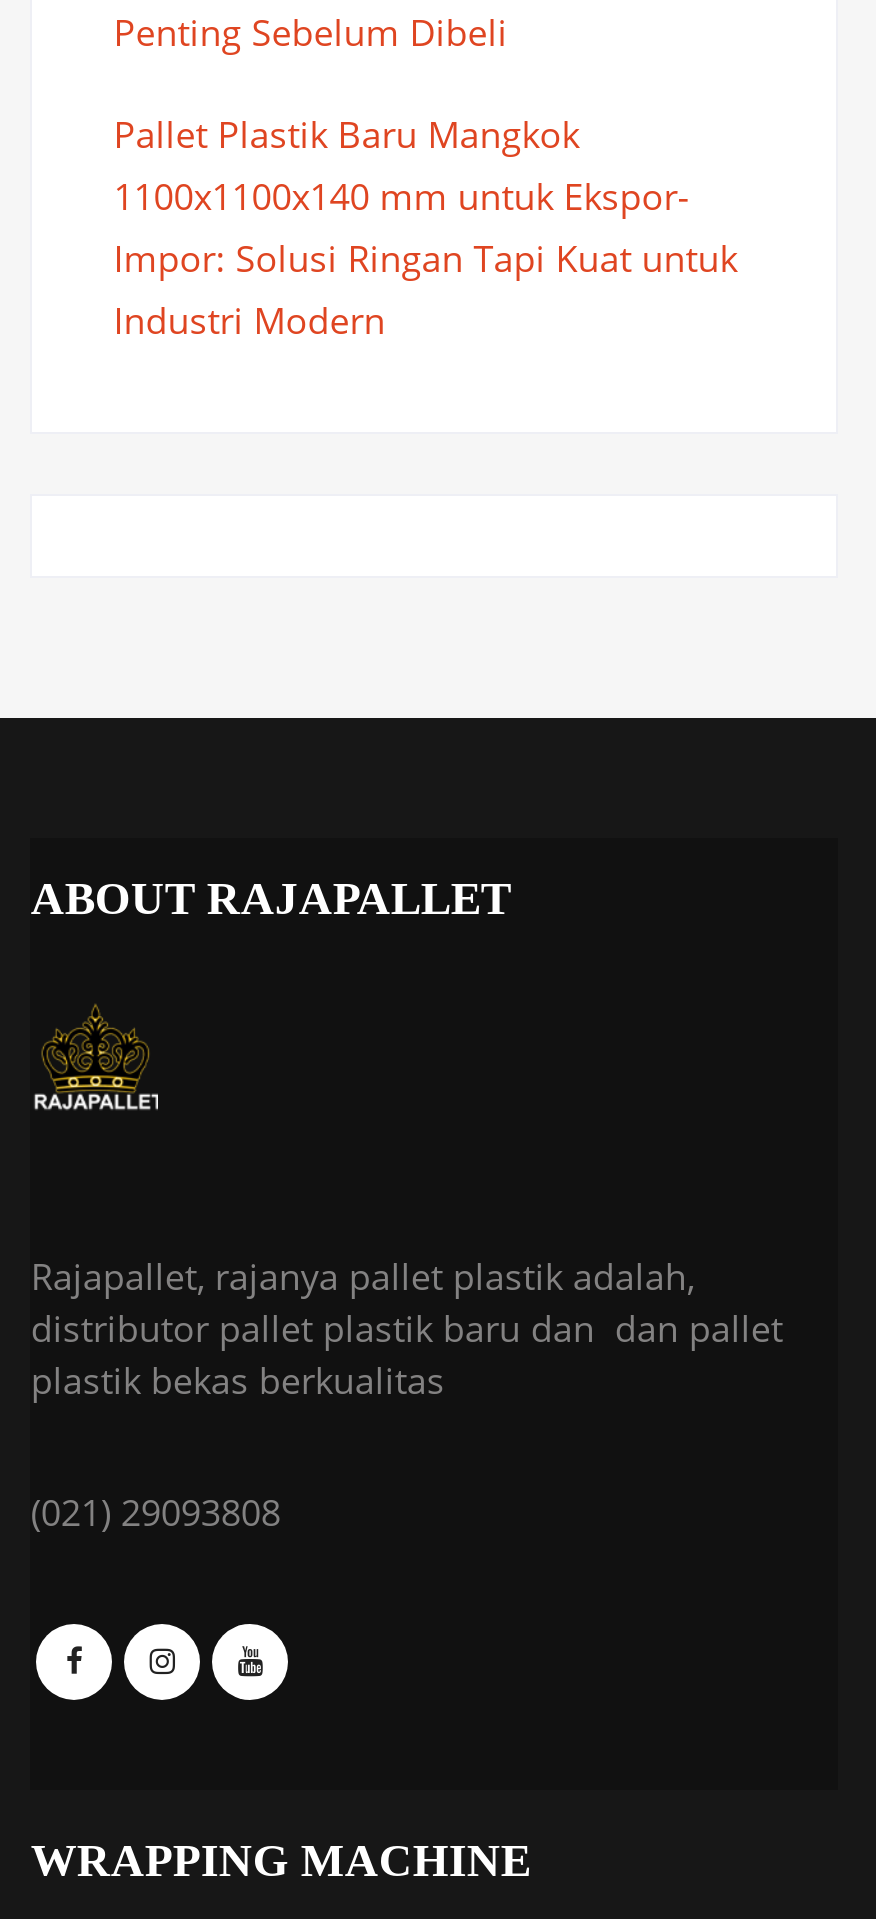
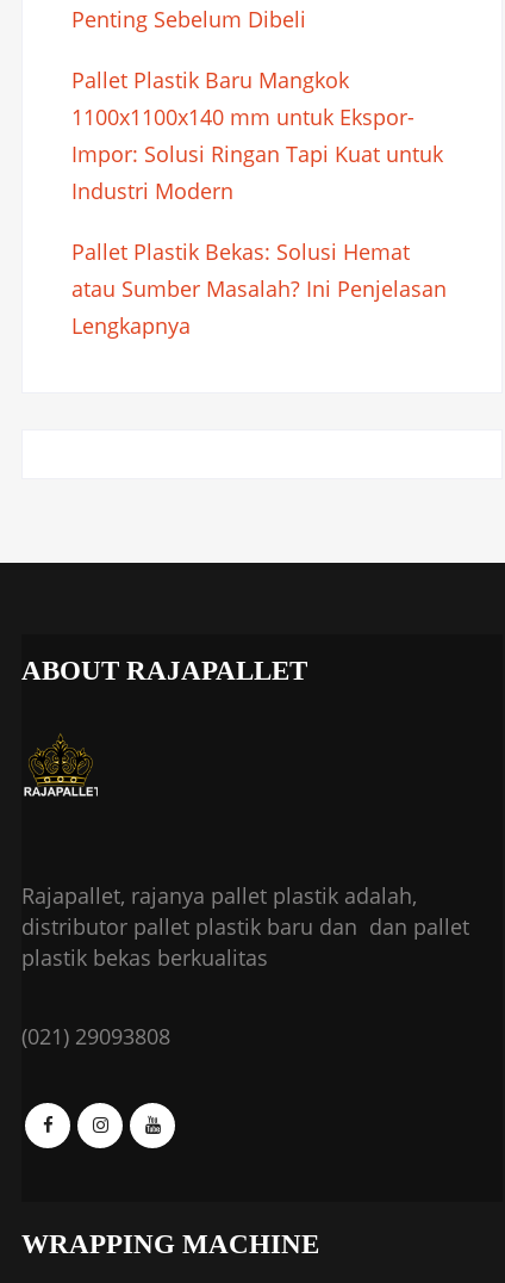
none -> [71,237,446,339] Pallet Plastik Bekas: Solusi Hemat | atau Sumber Masalah? Ini Penjelasan | Lengkapnya

